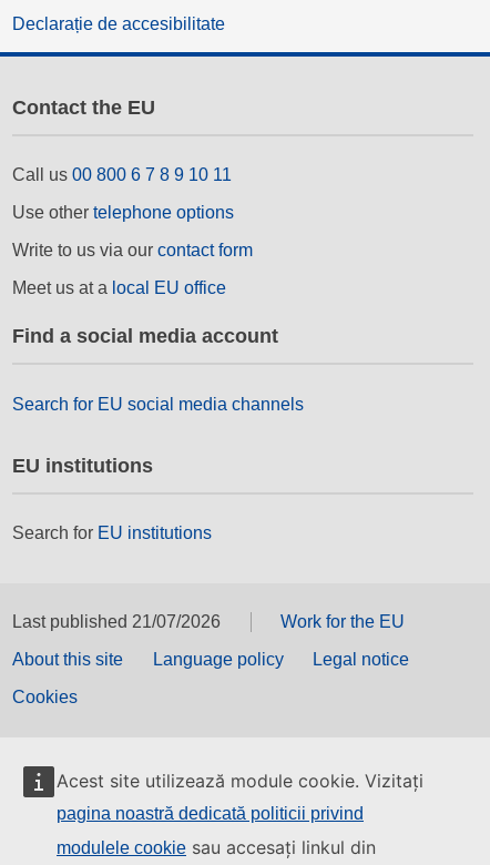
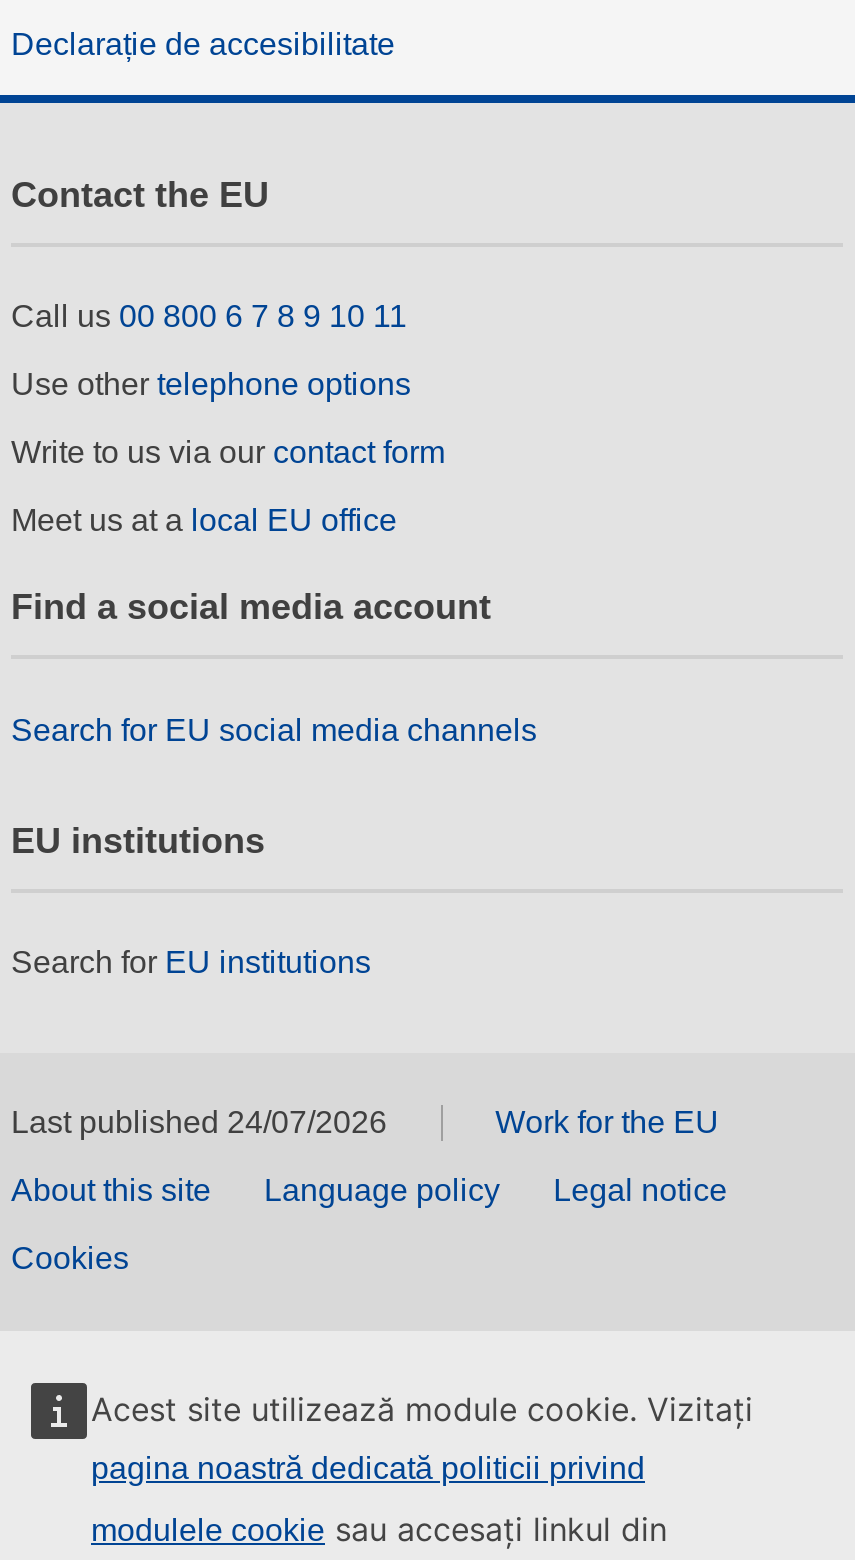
[12,613,221,632] Last published 21/07/2026 -> [11,1106,387,1140] Last published 24/07/2026

